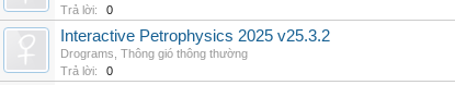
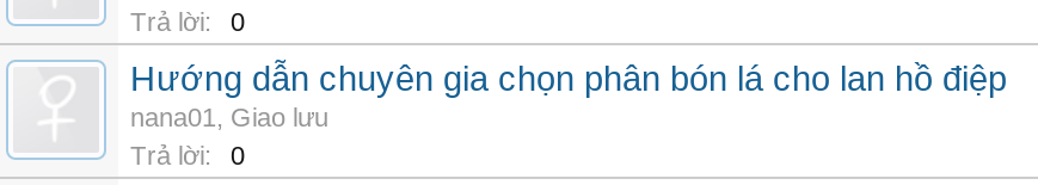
[60,27,330,60] Interactive Petrophysics 2025 v25.3.2 | Drograms, Thông gió thông thường -> [130,60,1007,131] Hướng dẫn chuyên gia chọn phân bón lá cho lan hồ điệp | nana01, Giao lưu

